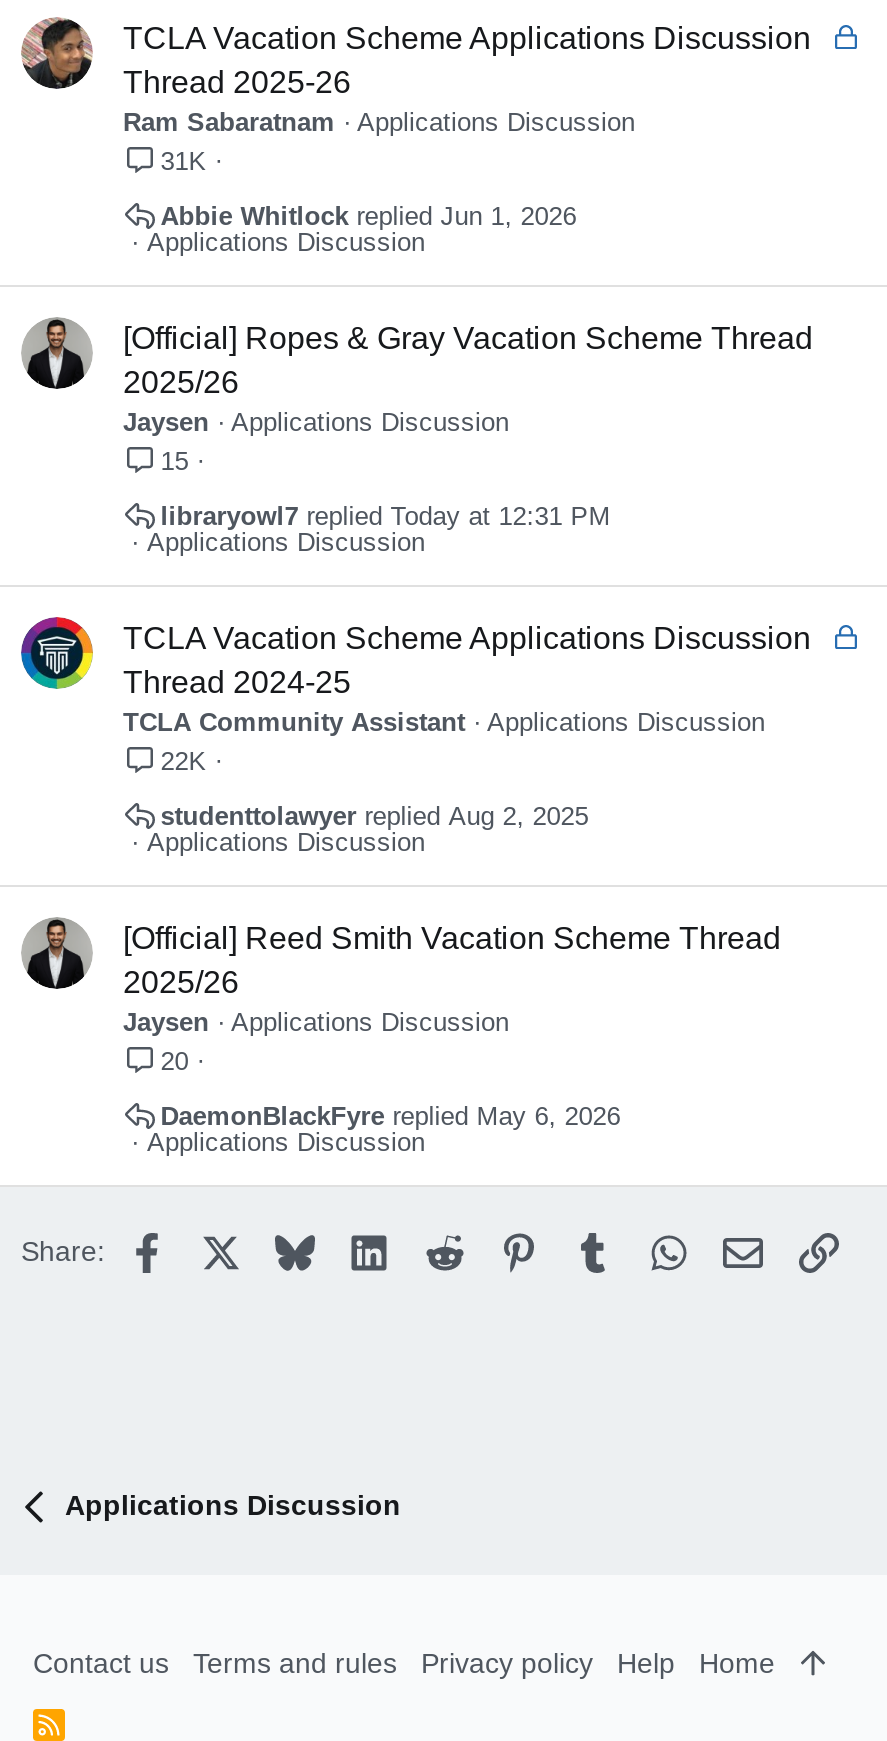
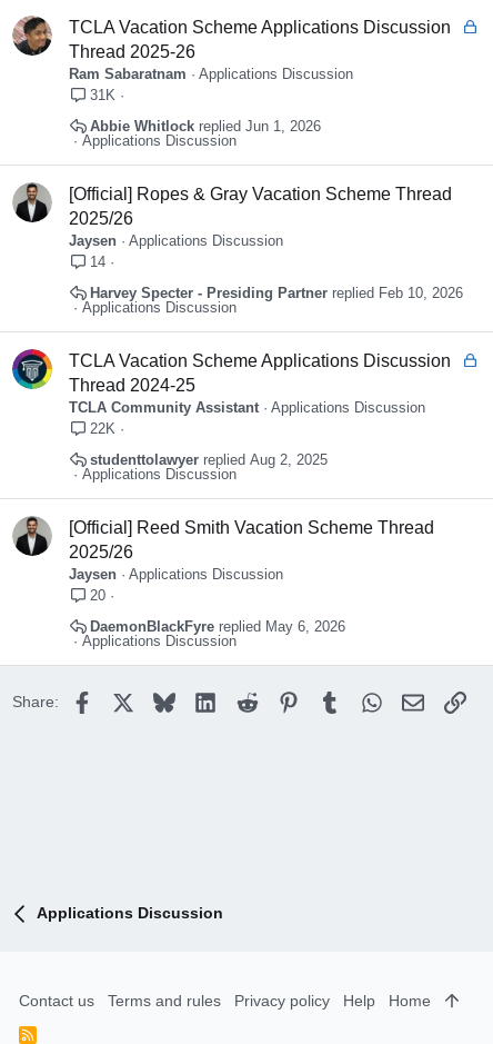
[160,446,188,476] 15 -> [90,254,105,271] 14
[160,502,610,532] Today at 12:31 PM | libraryowl7 -> [90,285,463,302] Feb 10, 2026 | Harvey Specter - Presiding Partner

